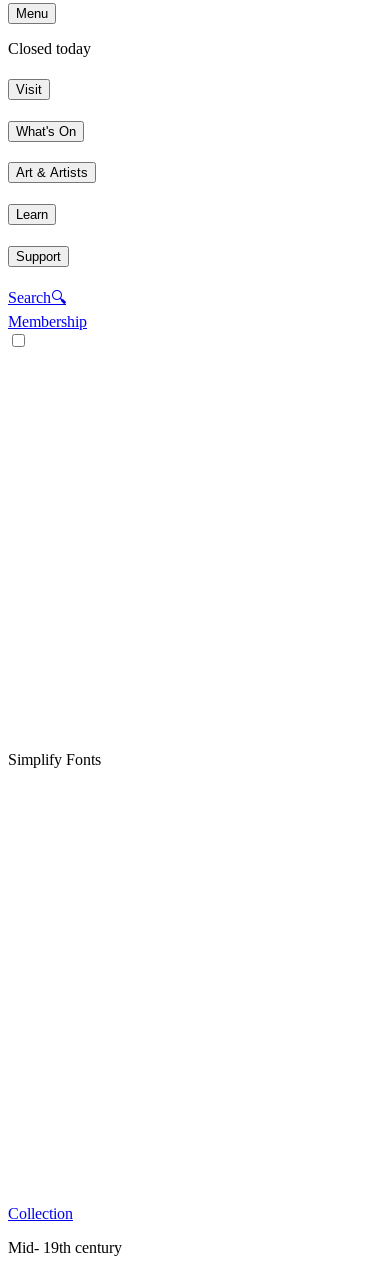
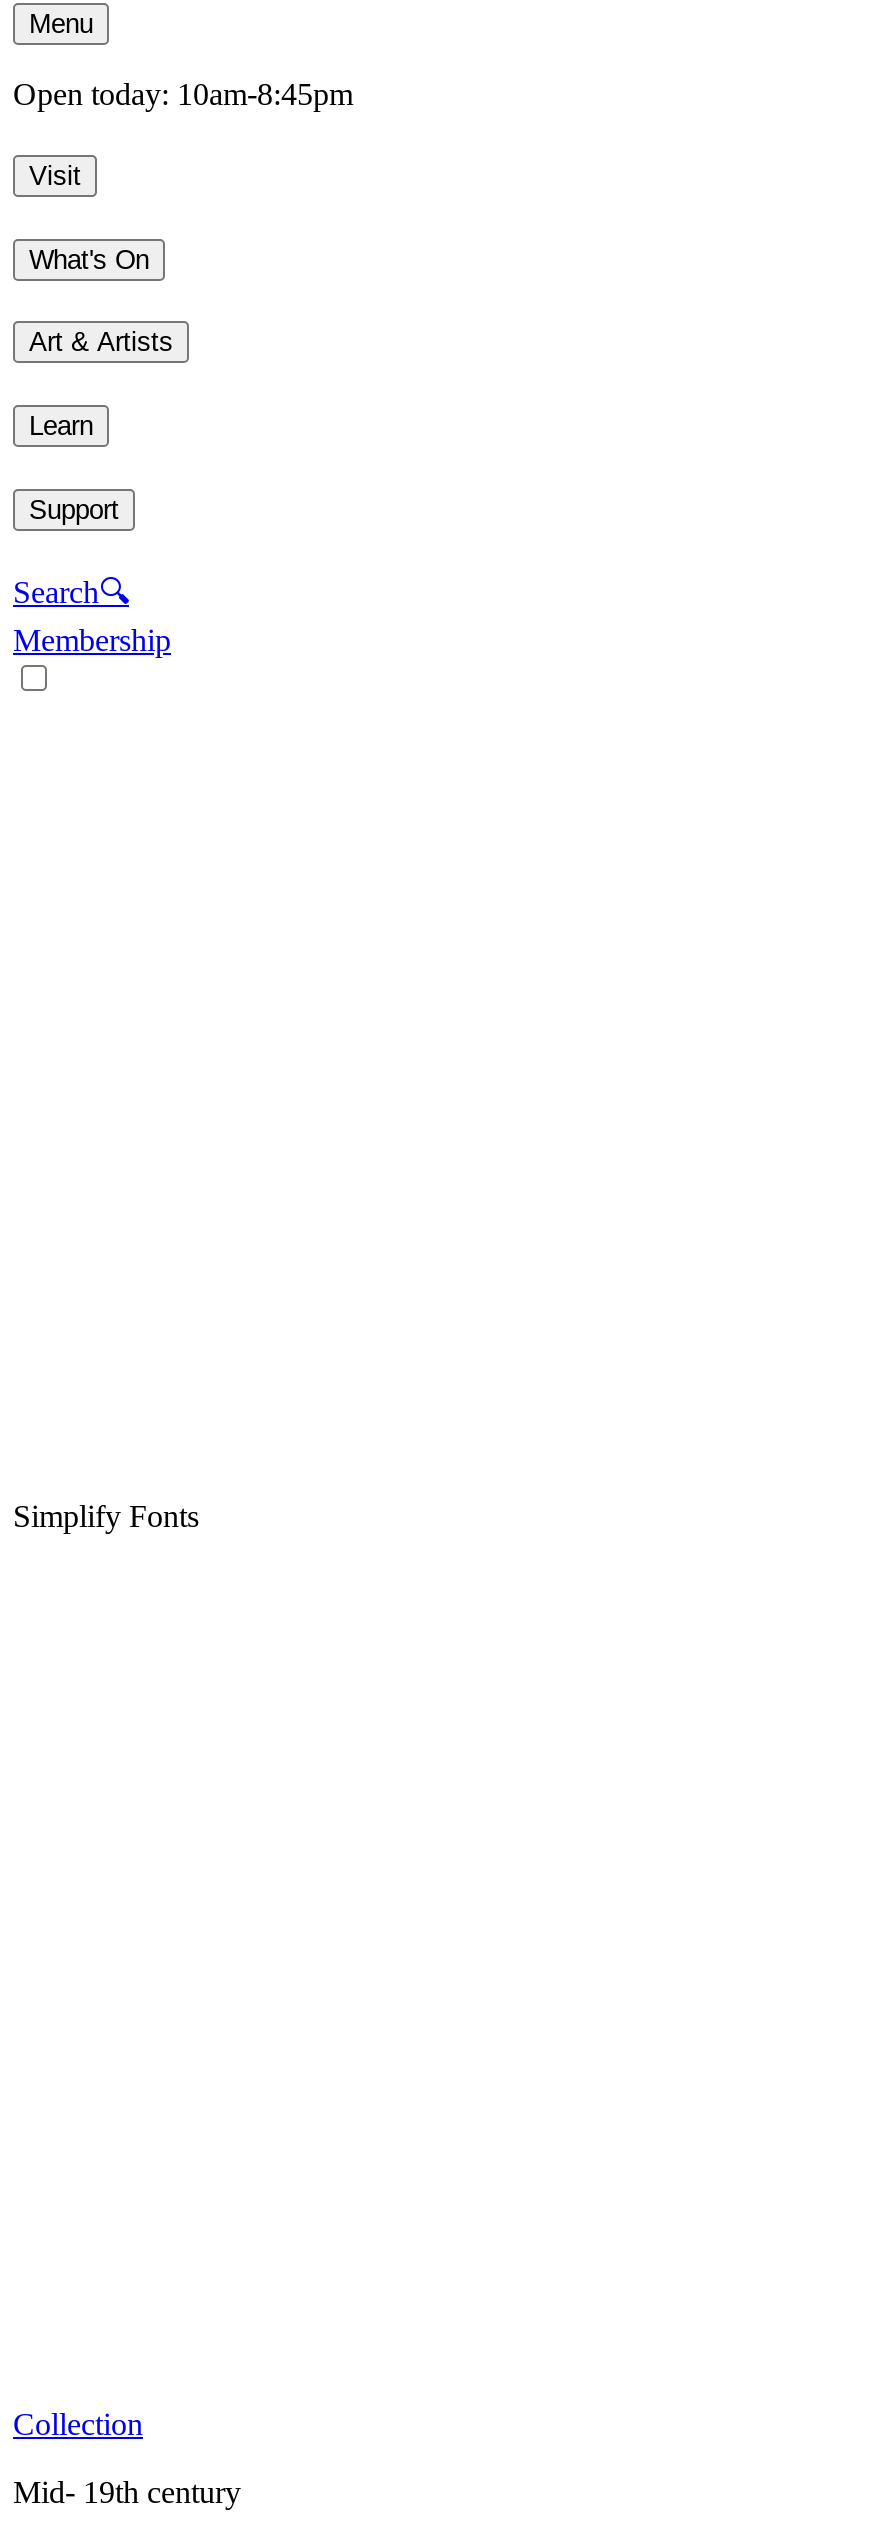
[8,40,91,57] Closed today -> [13,78,353,112] Open today: 10am-8:45pm

